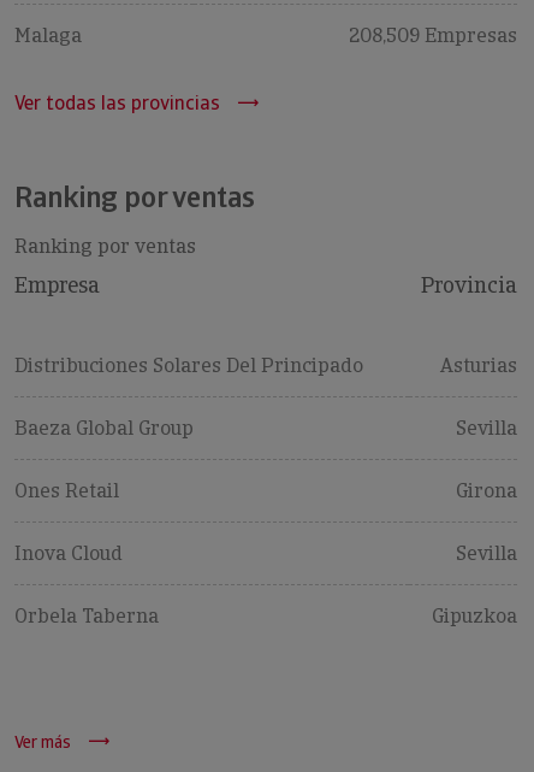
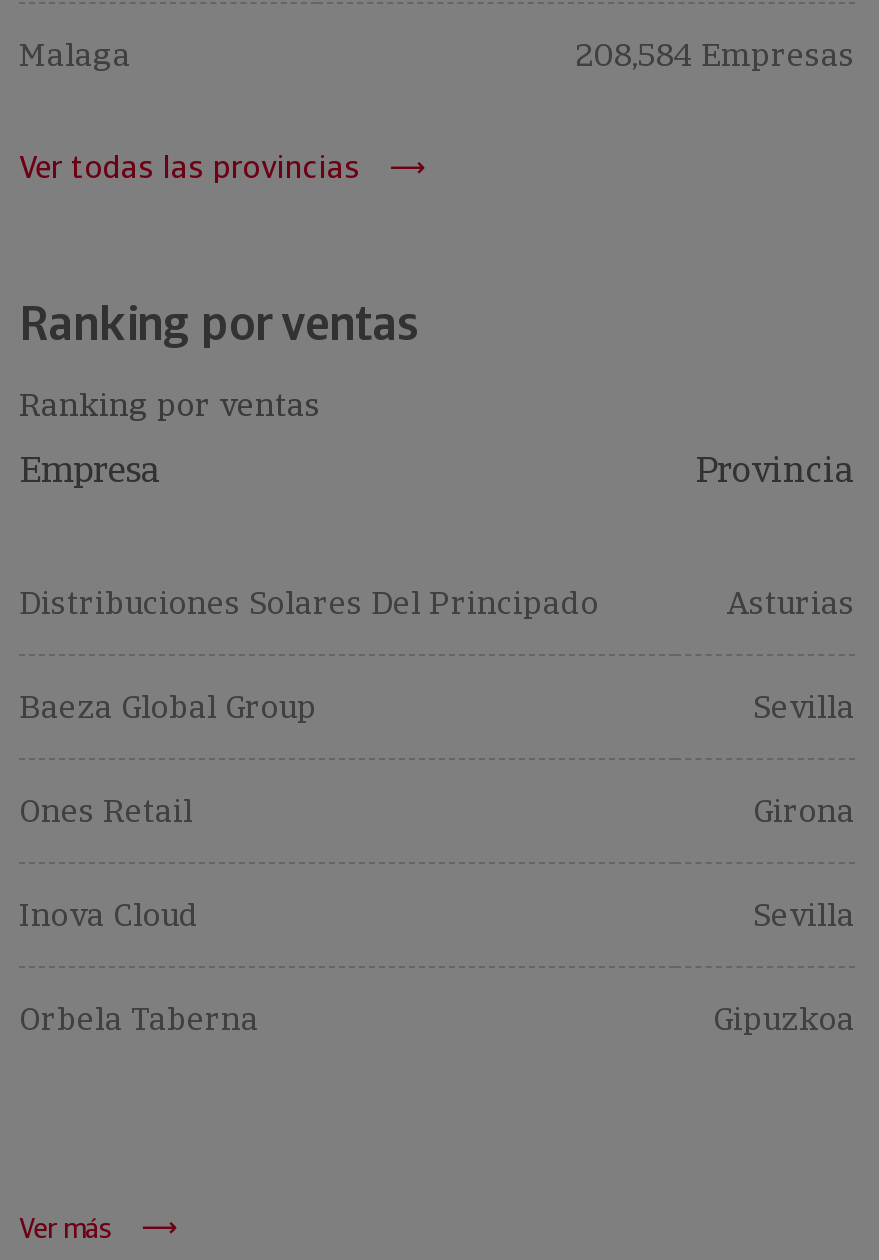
[349,23,517,48] 208,509 Empresas -> [575,34,855,76] 208,584 Empresas

